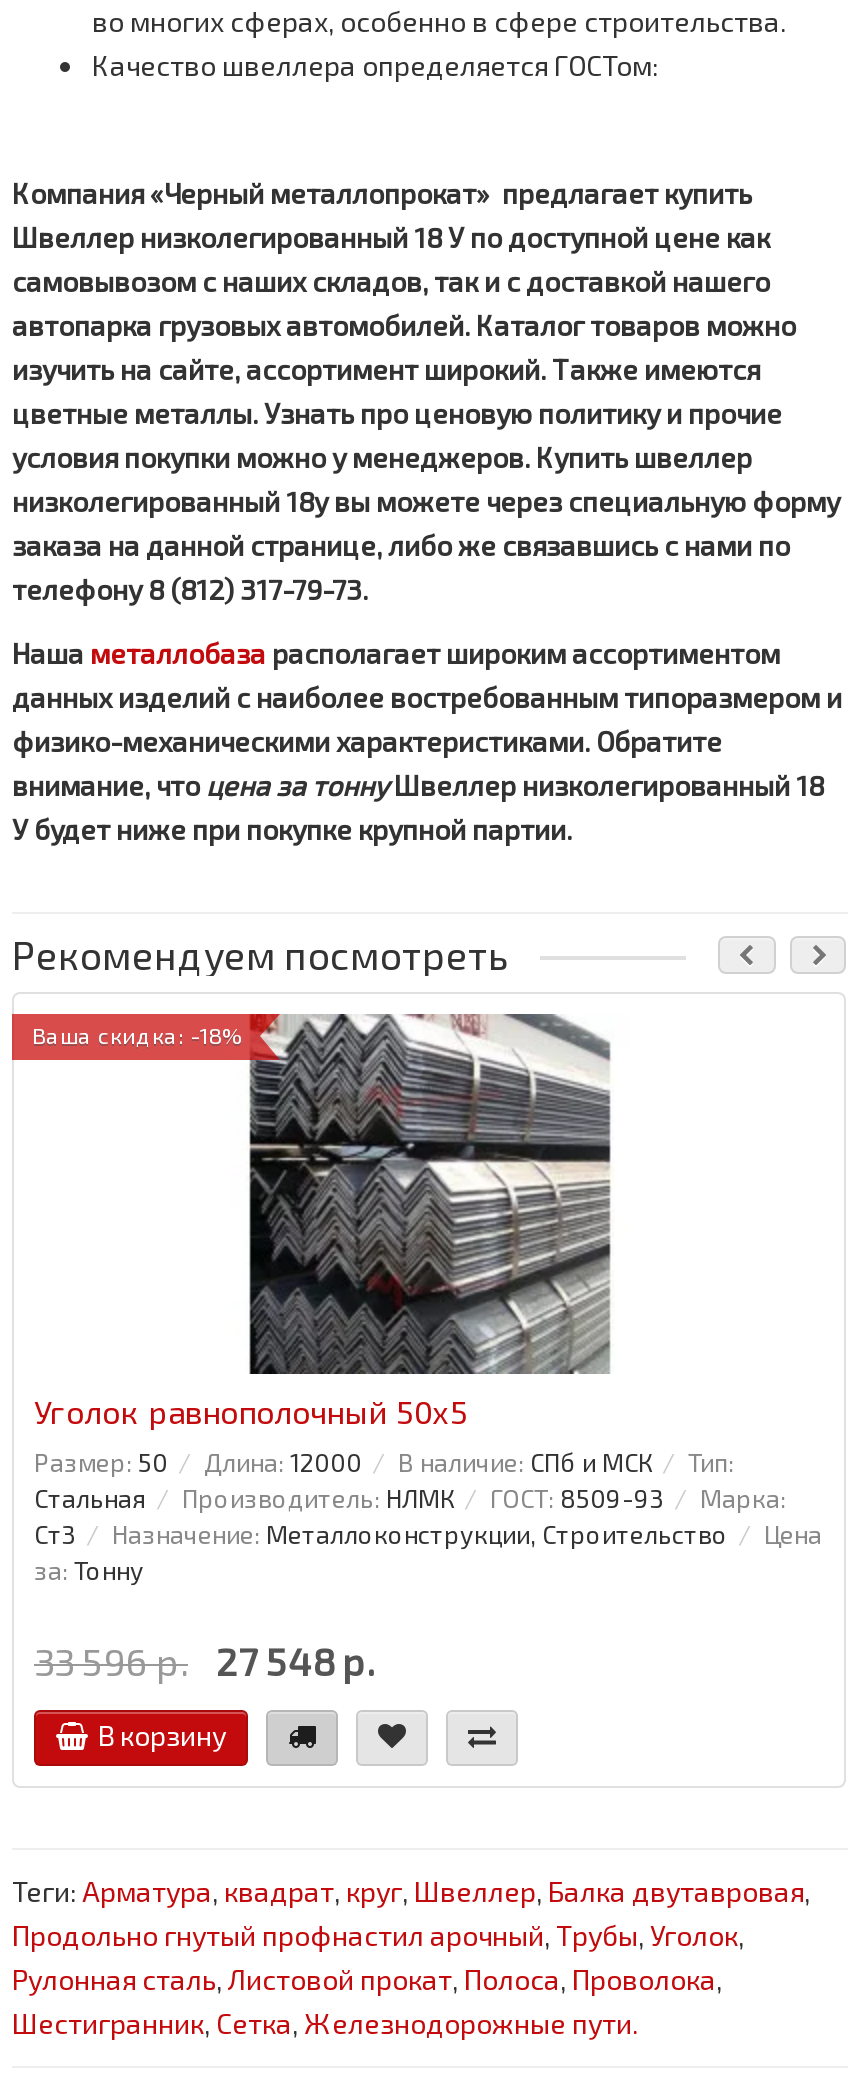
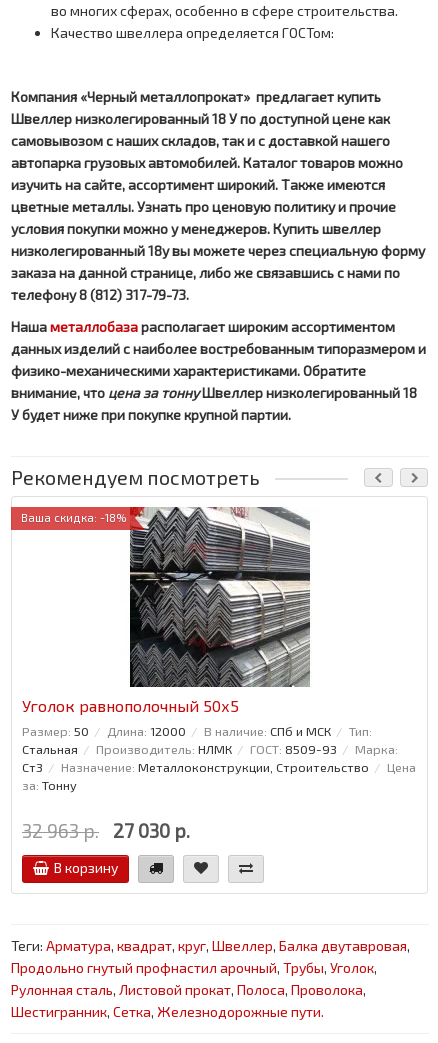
[34,1639,188,1685] 33 596 р. -> [22,819,99,842] 32 963 р.
[216,1639,374,1685] 27 548 р. -> [113,819,190,842] 27 030 р.

